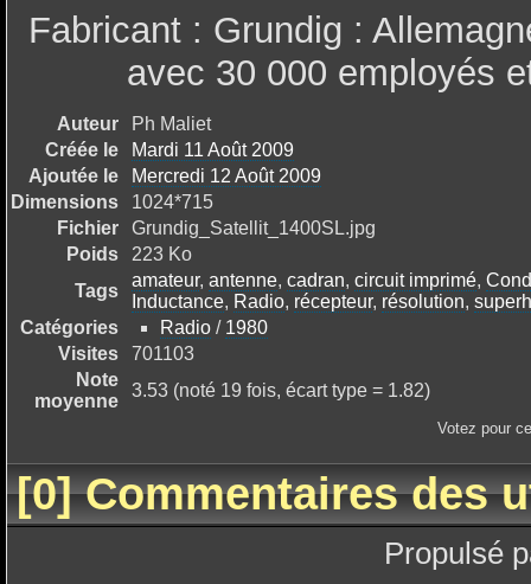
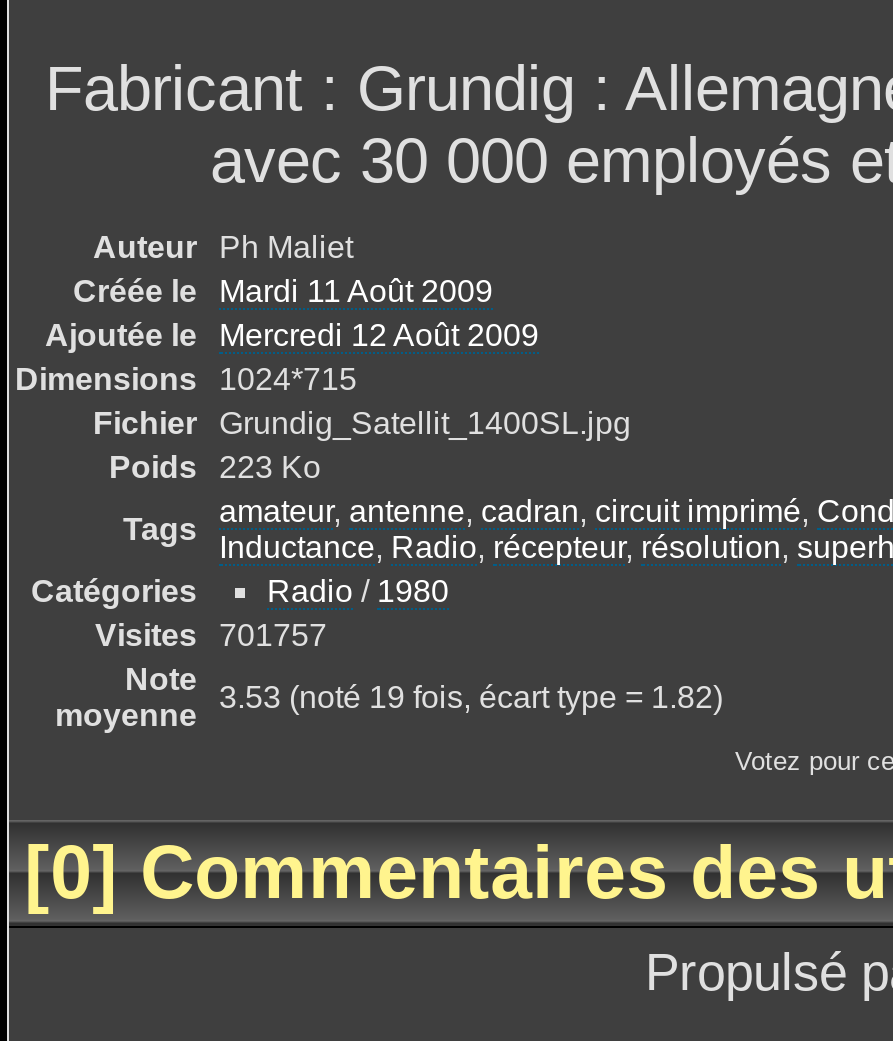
[58,344,194,364] Visites 701103 -> [95,618,327,652] Visites 701757

